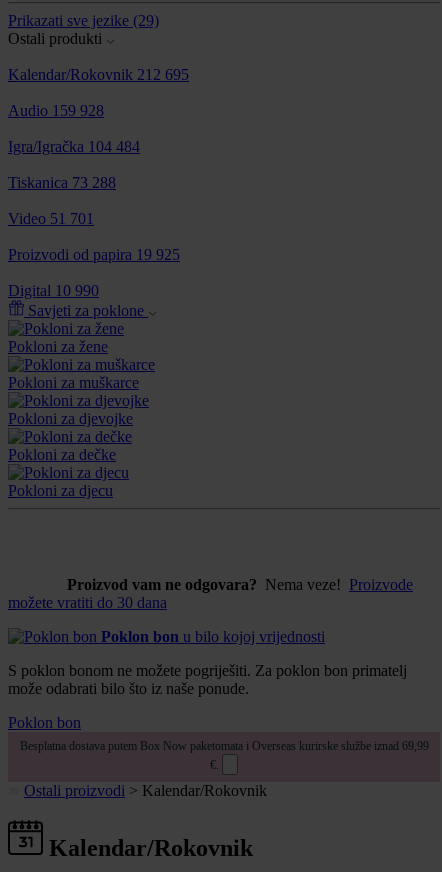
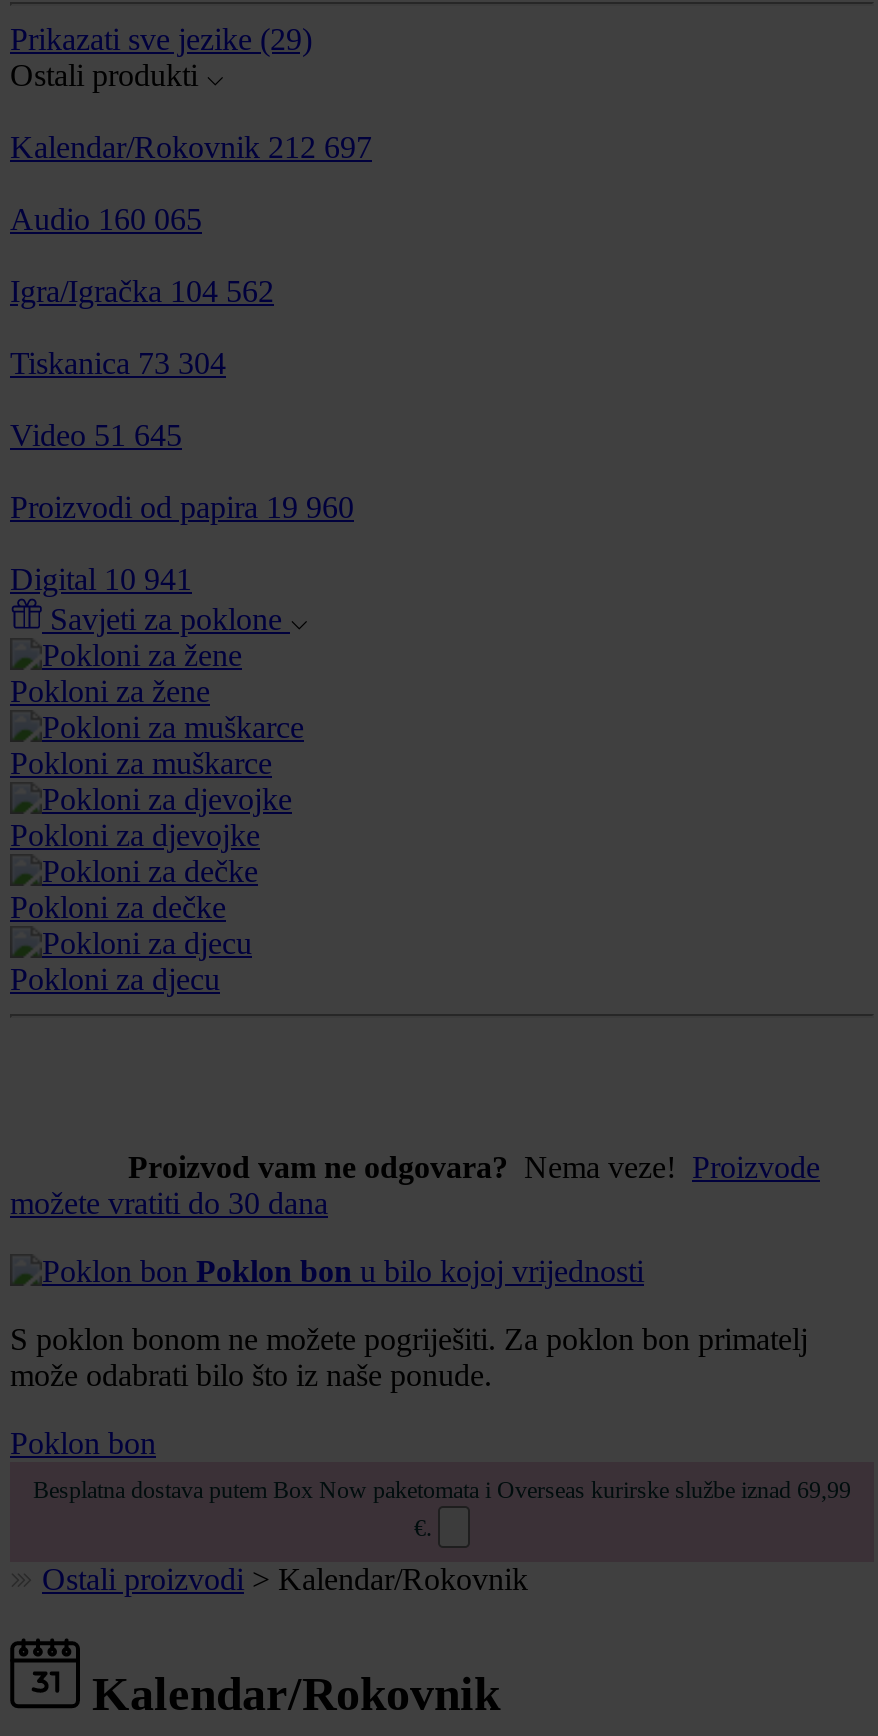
[8,66,189,83] Kalendar/Rokovnik 212 695 -> [10,131,372,165] Kalendar/Rokovnik 212 697
[8,102,104,119] Audio 159 928 -> [10,203,202,237] Audio 160 065
[8,138,140,155] Igra/Igračka 104 484 -> [10,275,274,309] Igra/Igračka 104 562
[8,174,116,191] Tiskanica 73 288 -> [10,347,226,381] Tiskanica 73 304
[8,210,94,227] Video 51 701 -> [10,419,182,453] Video 51 645
[8,246,180,263] Proizvodi od papira 19 925 -> [10,491,354,525] Proizvodi od papira 19 960
[8,282,99,299] Digital 10 990 -> [10,563,192,597] Digital 10 941

